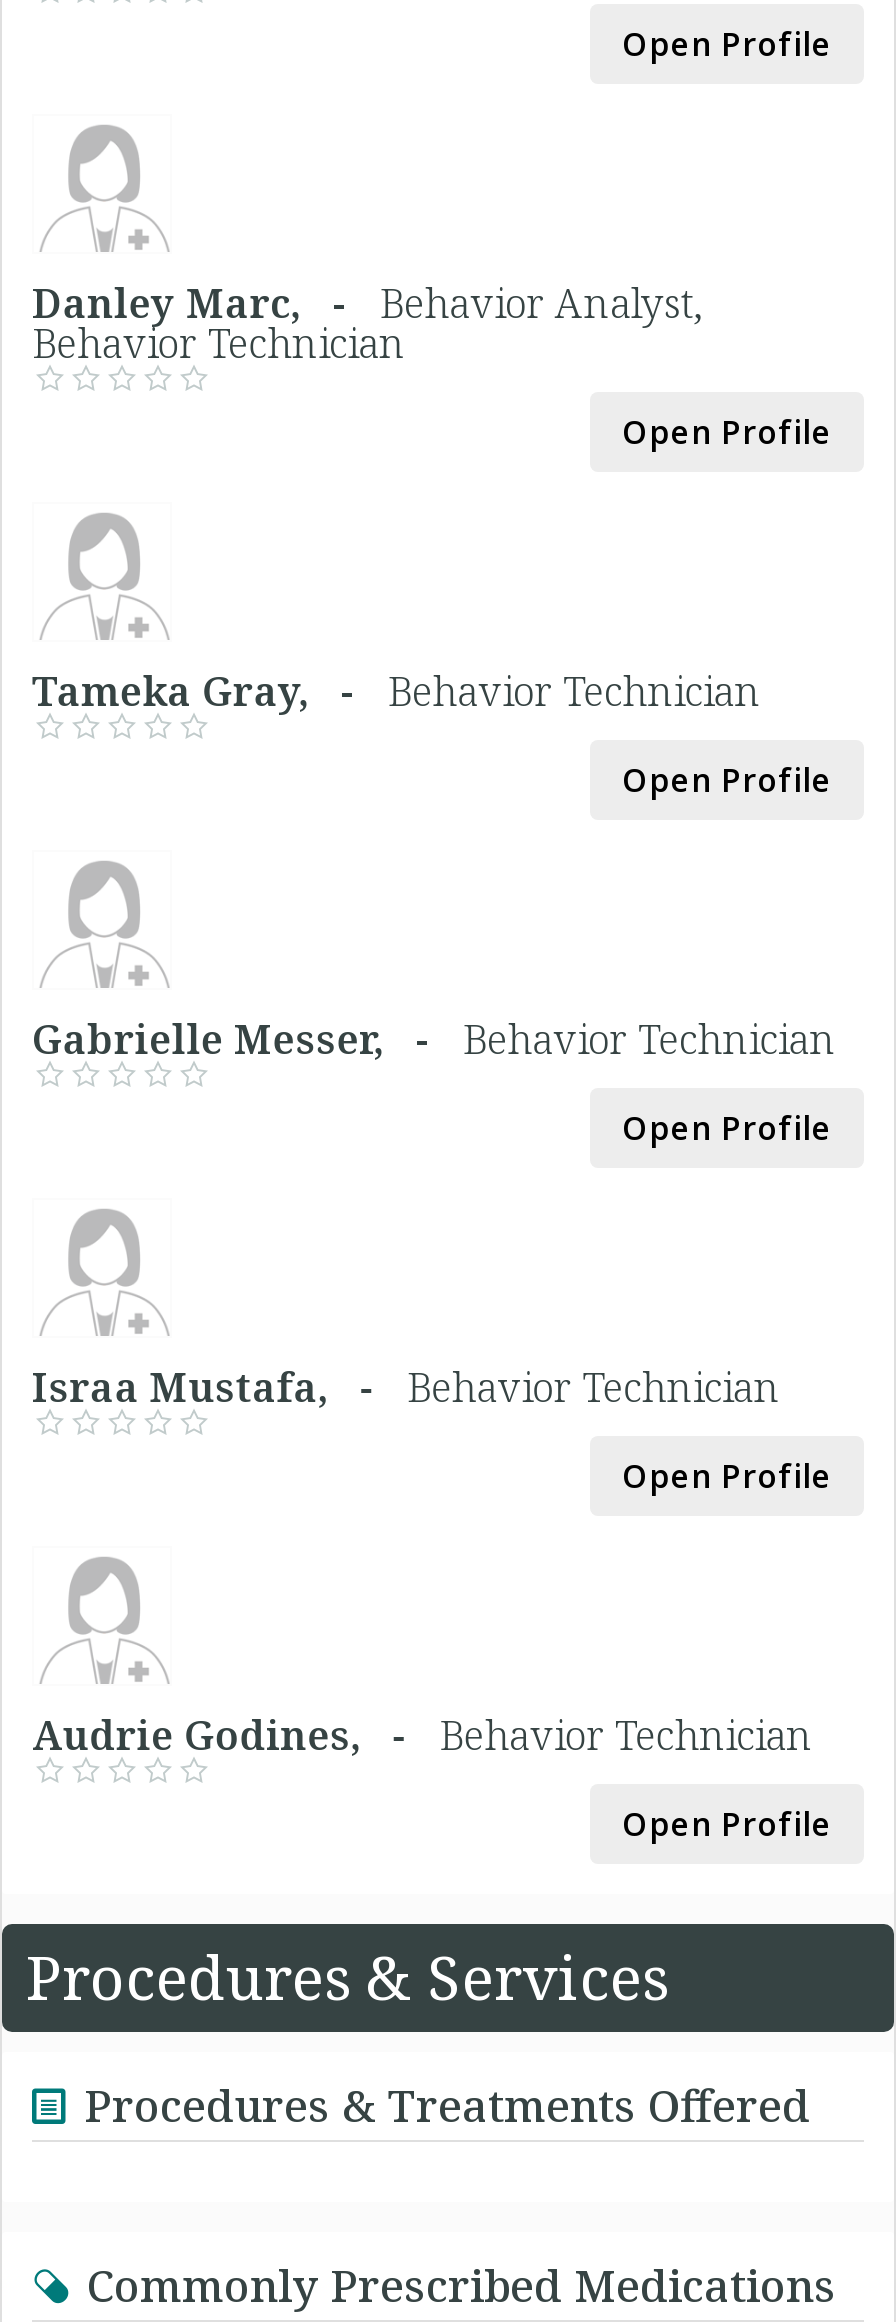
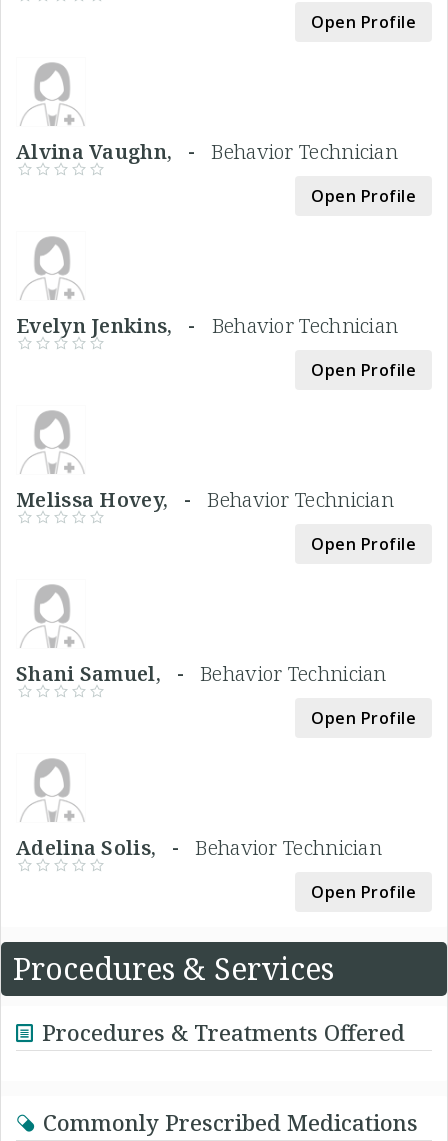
[32,275,704,369] Danley Marc, - Behavior Analyst, | Behavior Technician -> [16,137,398,164] Alvina Vaughn, - Behavior Technician
[32,663,761,717] Tameka Gray, - Behavior Technician -> [16,311,398,338] Evelyn Jenkins, - Behavior Technician
[32,1011,836,1065] Gabrielle Messer, - Behavior Technician -> [16,485,394,512] Melissa Hovey, - Behavior Technician
[32,1359,780,1413] Israa Mustafa, - Behavior Technician -> [16,659,387,686] Shani Samuel, - Behavior Technician
[32,1707,813,1761] Audrie Godines, - Behavior Technician -> [16,833,382,860] Adelina Solis, - Behavior Technician

